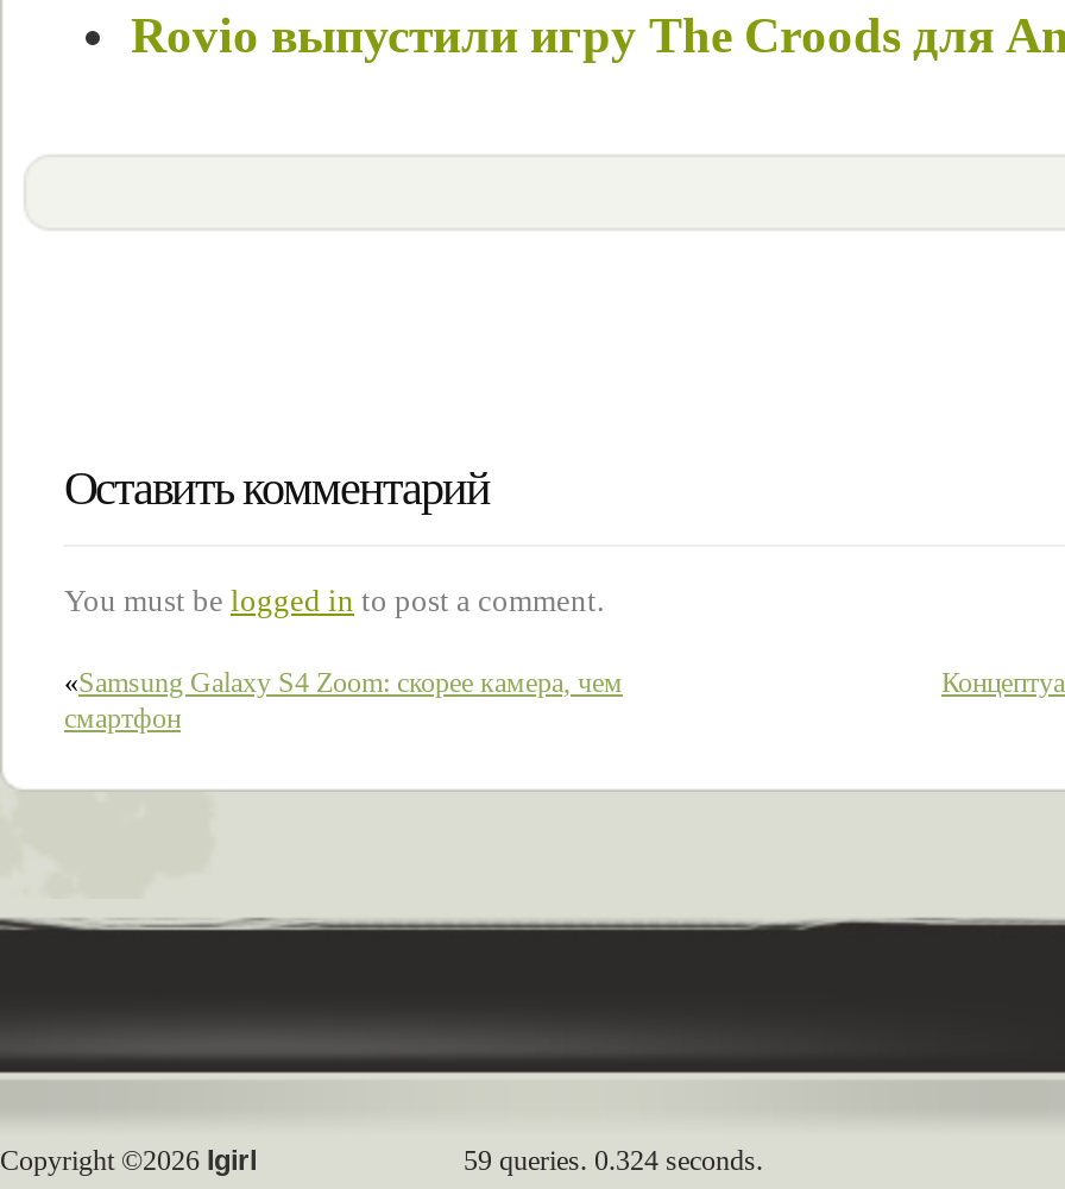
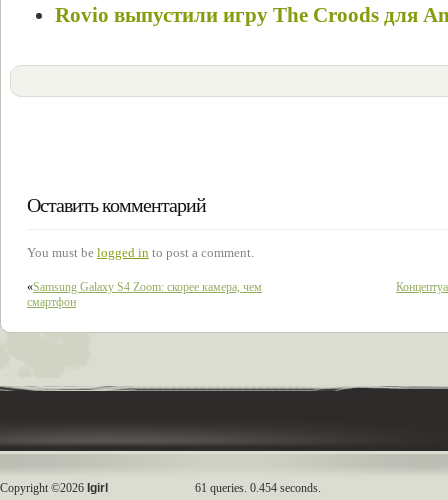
[464,1144,763,1177] 59 queries. 0.324 seconds. -> [195,481,321,495] 61 queries. 0.454 seconds.

